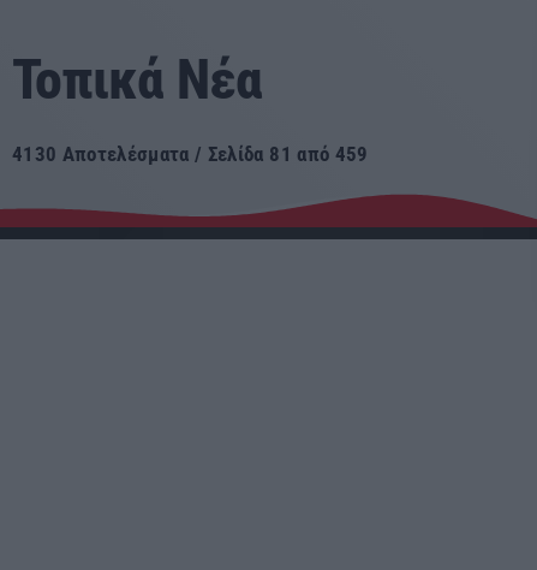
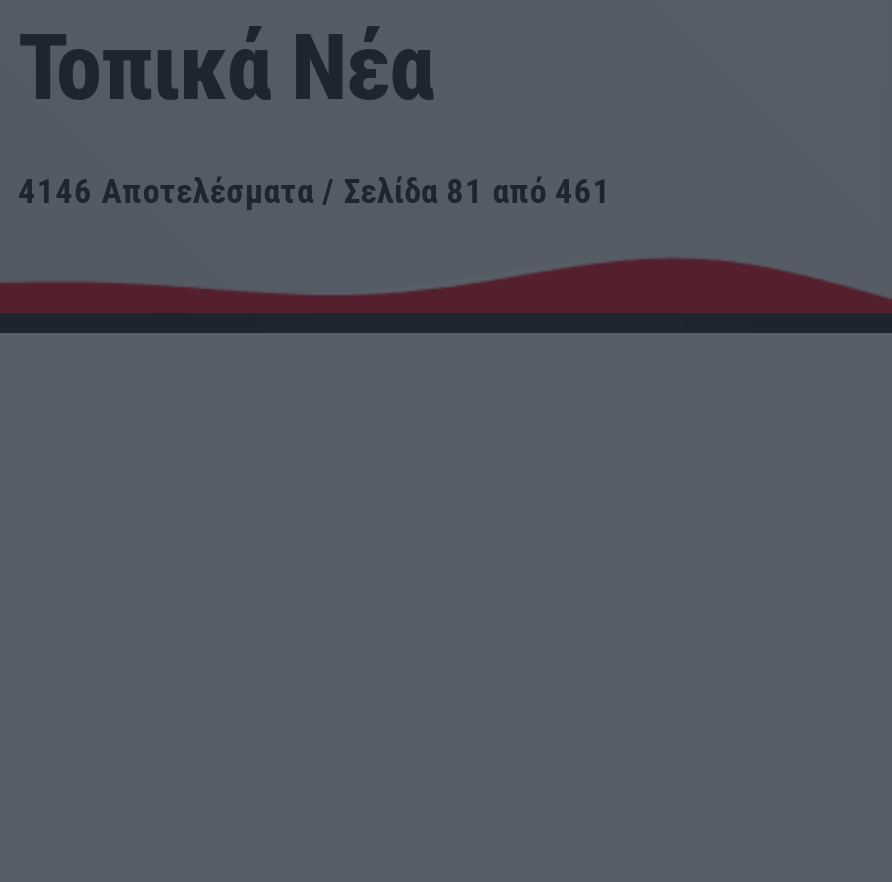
[12,142,368,166] 4130 Αποτελέσματα / Σελίδα 81 από 459 -> [18,171,611,211] 4146 Αποτελέσματα / Σελίδα 81 από 461

